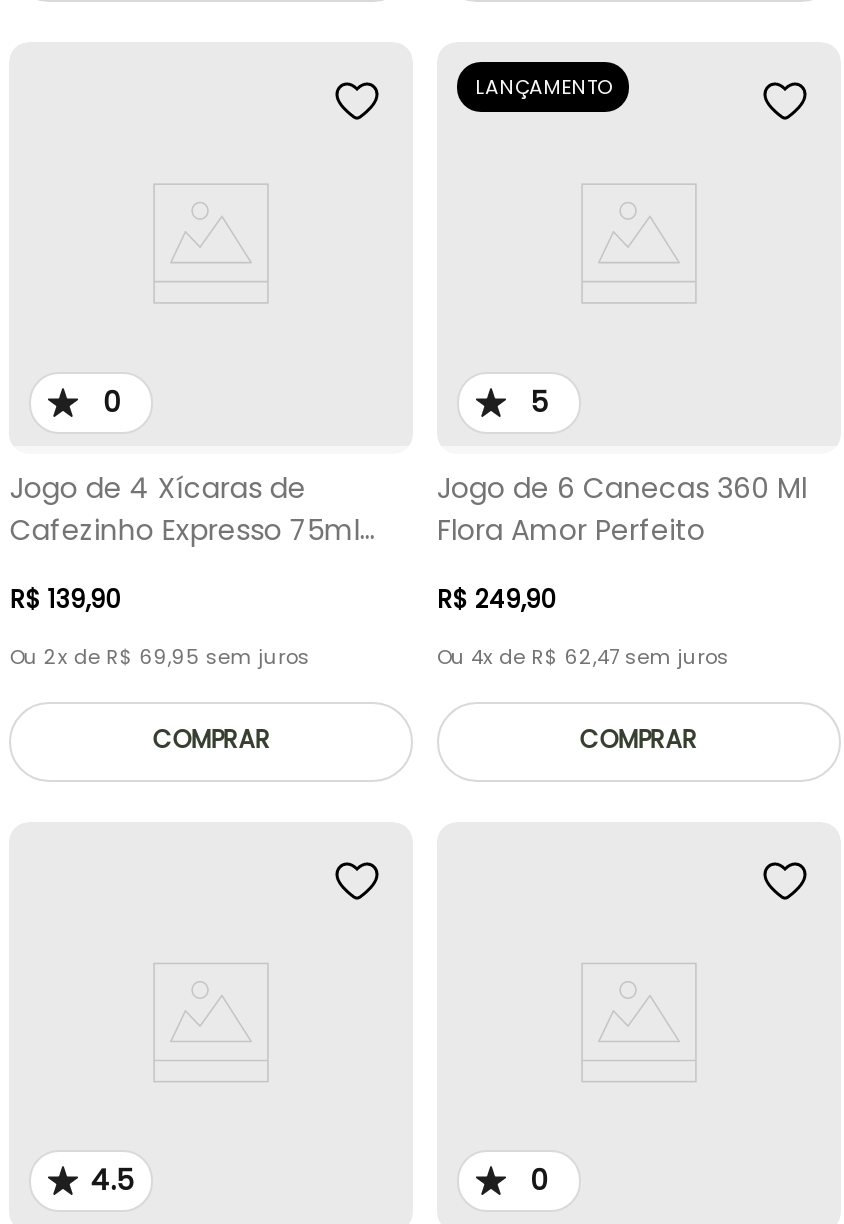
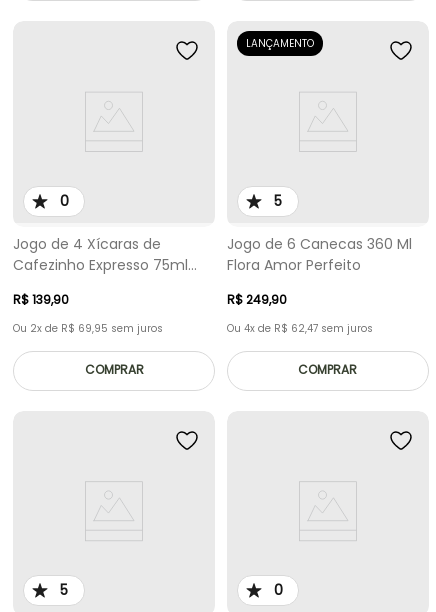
[91,1160,133,1200] 4.5 -> [60,580,68,600] 5

